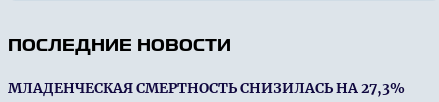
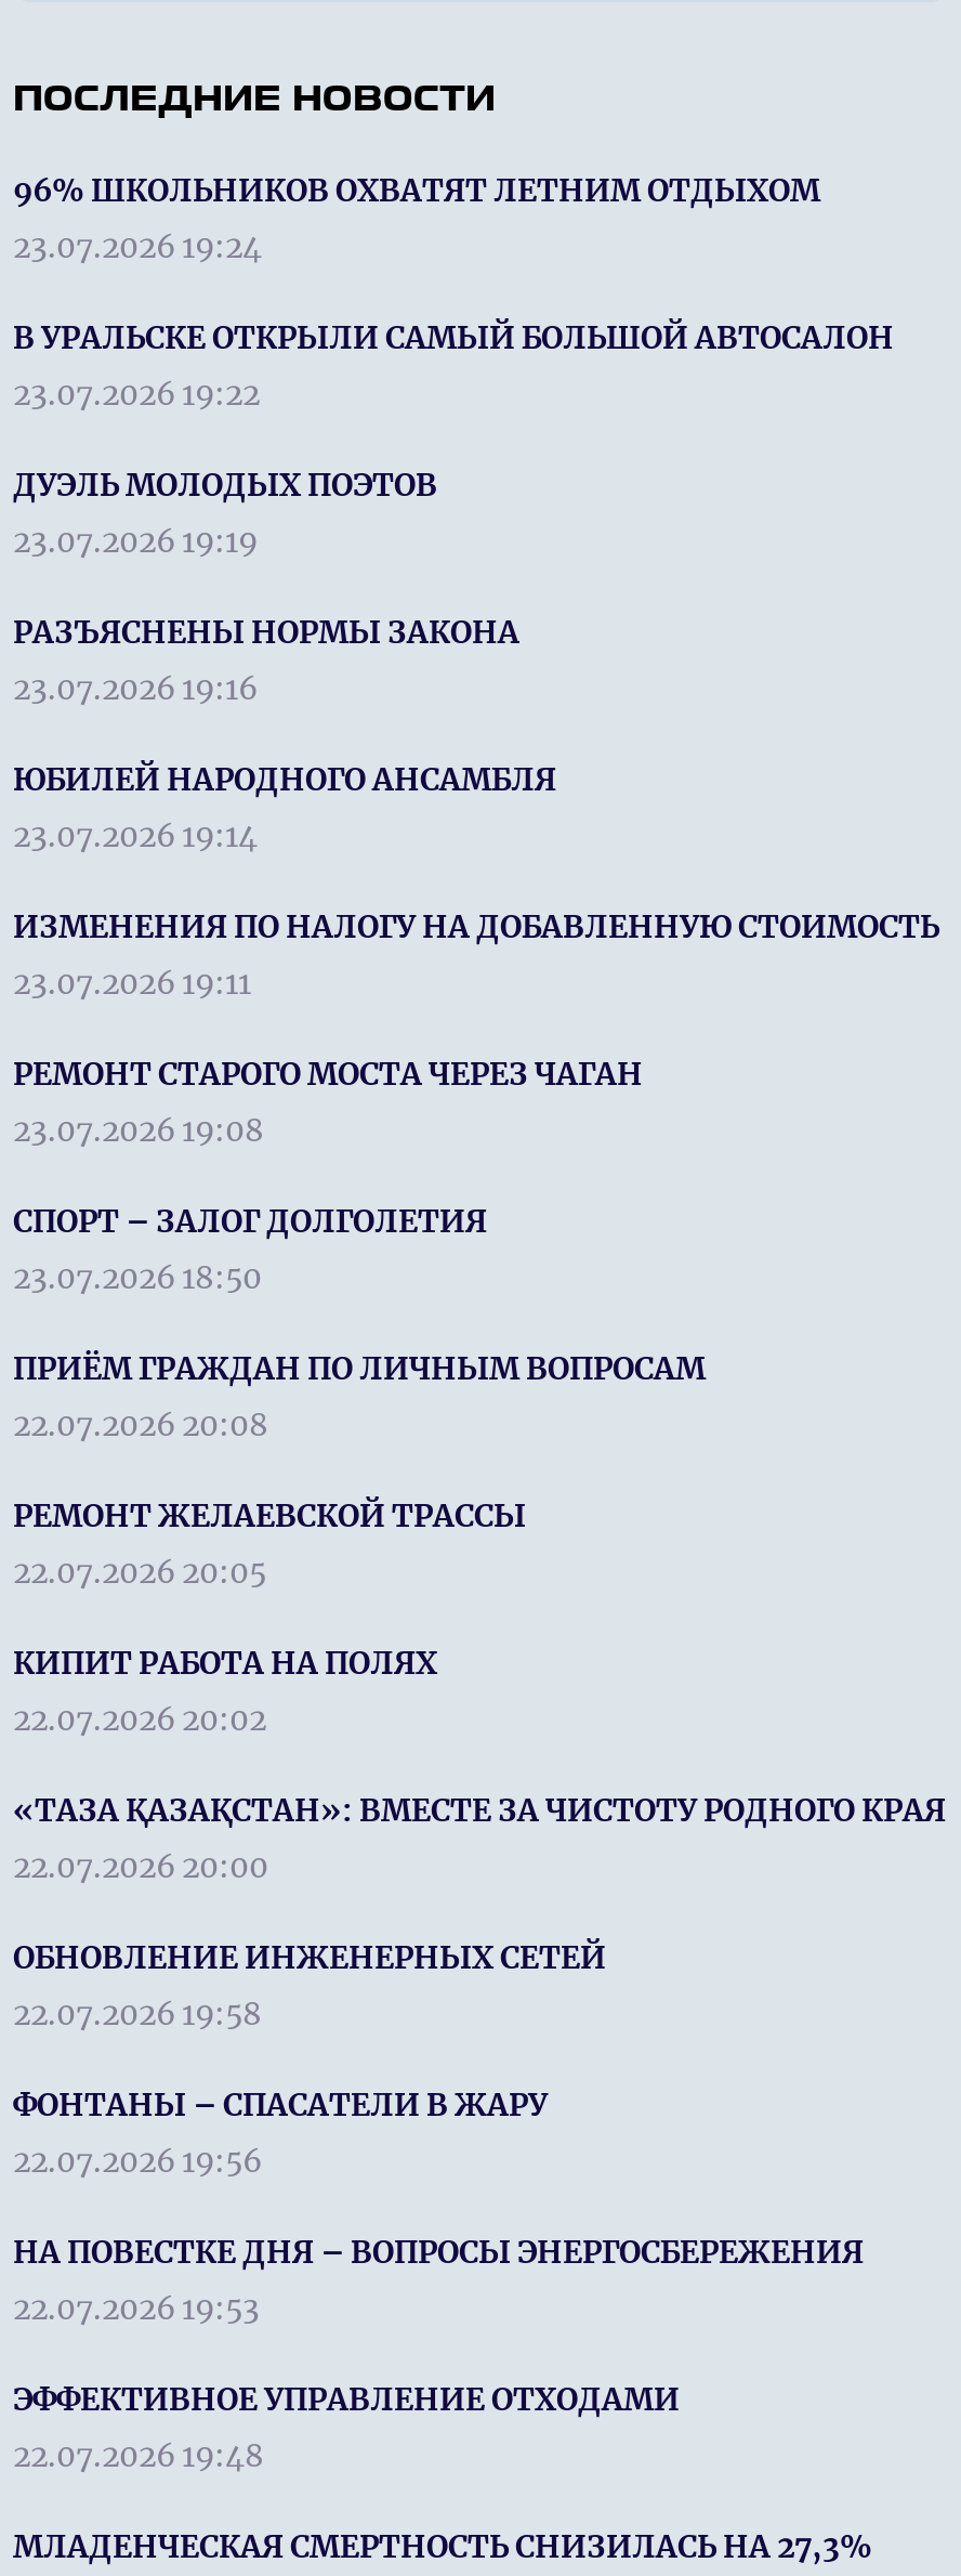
none -> [13,171,946,2475] 96% ШКОЛЬНИКОВ ОХВАТЯТ ЛЕТНИМ ОТДЫХОМ | 23.07.2026 19:24 | В УРАЛЬСКЕ ОТКРЫЛИ САМЫЙ БОЛЬШОЙ АВТОСАЛОН | 23.07.2026 19:22 | ДУЭЛЬ МОЛОДЫХ ПОЭТОВ | 23.07.2026 19:19 | РАЗЪЯСНЕНЫ НОРМЫ ЗАКОНА | 23.07.2026 19:16 | ЮБИЛЕЙ НАРОДНОГО АНСАМБЛЯ | 23.07.2026 19:14 | ИЗМЕНЕНИЯ ПО НАЛОГУ НА ДОБАВЛЕННУЮ СТОИМОСТЬ | 23.07.2026 19:11 | РЕМОНТ СТАРОГО МОСТА ЧЕРЕЗ ЧАГАН | 23.07.2026 19:08 | СПОРТ – ЗАЛОГ ДОЛГОЛЕТИЯ | 23.07.2026 18:50 | ПРИЁМ ГРАЖДАН ПО ЛИЧНЫМ ВОПРОСАМ | 22.07.2026 20:08 | РЕМОНТ ЖЕЛАЕВСКОЙ ТРАССЫ | 22.07.2026 20:05 | КИПИТ РАБОТА НА ПОЛЯХ | 22.07.2026 20:02 | «ТАЗА ҚАЗАҚСТАН»: ВМЕСТЕ ЗА ЧИСТОТУ РОДНОГО КРАЯ | 22.07.2026 20:00 | ОБНОВЛЕНИЕ ИНЖЕНЕРНЫХ СЕТЕЙ | 22.07.2026 19:58 | ФОНТАНЫ – СПАСАТЕЛИ В ЖАРУ | 22.07.2026 19:56 | НА ПОВЕСТКЕ ДНЯ – ВОПРОСЫ ЭНЕРГОСБЕРЕЖЕНИЯ | 22.07.2026 19:53 | ЭФФЕКТИВНОЕ УПРАВЛЕНИЕ ОТХОДАМИ | 22.07.2026 19:48

